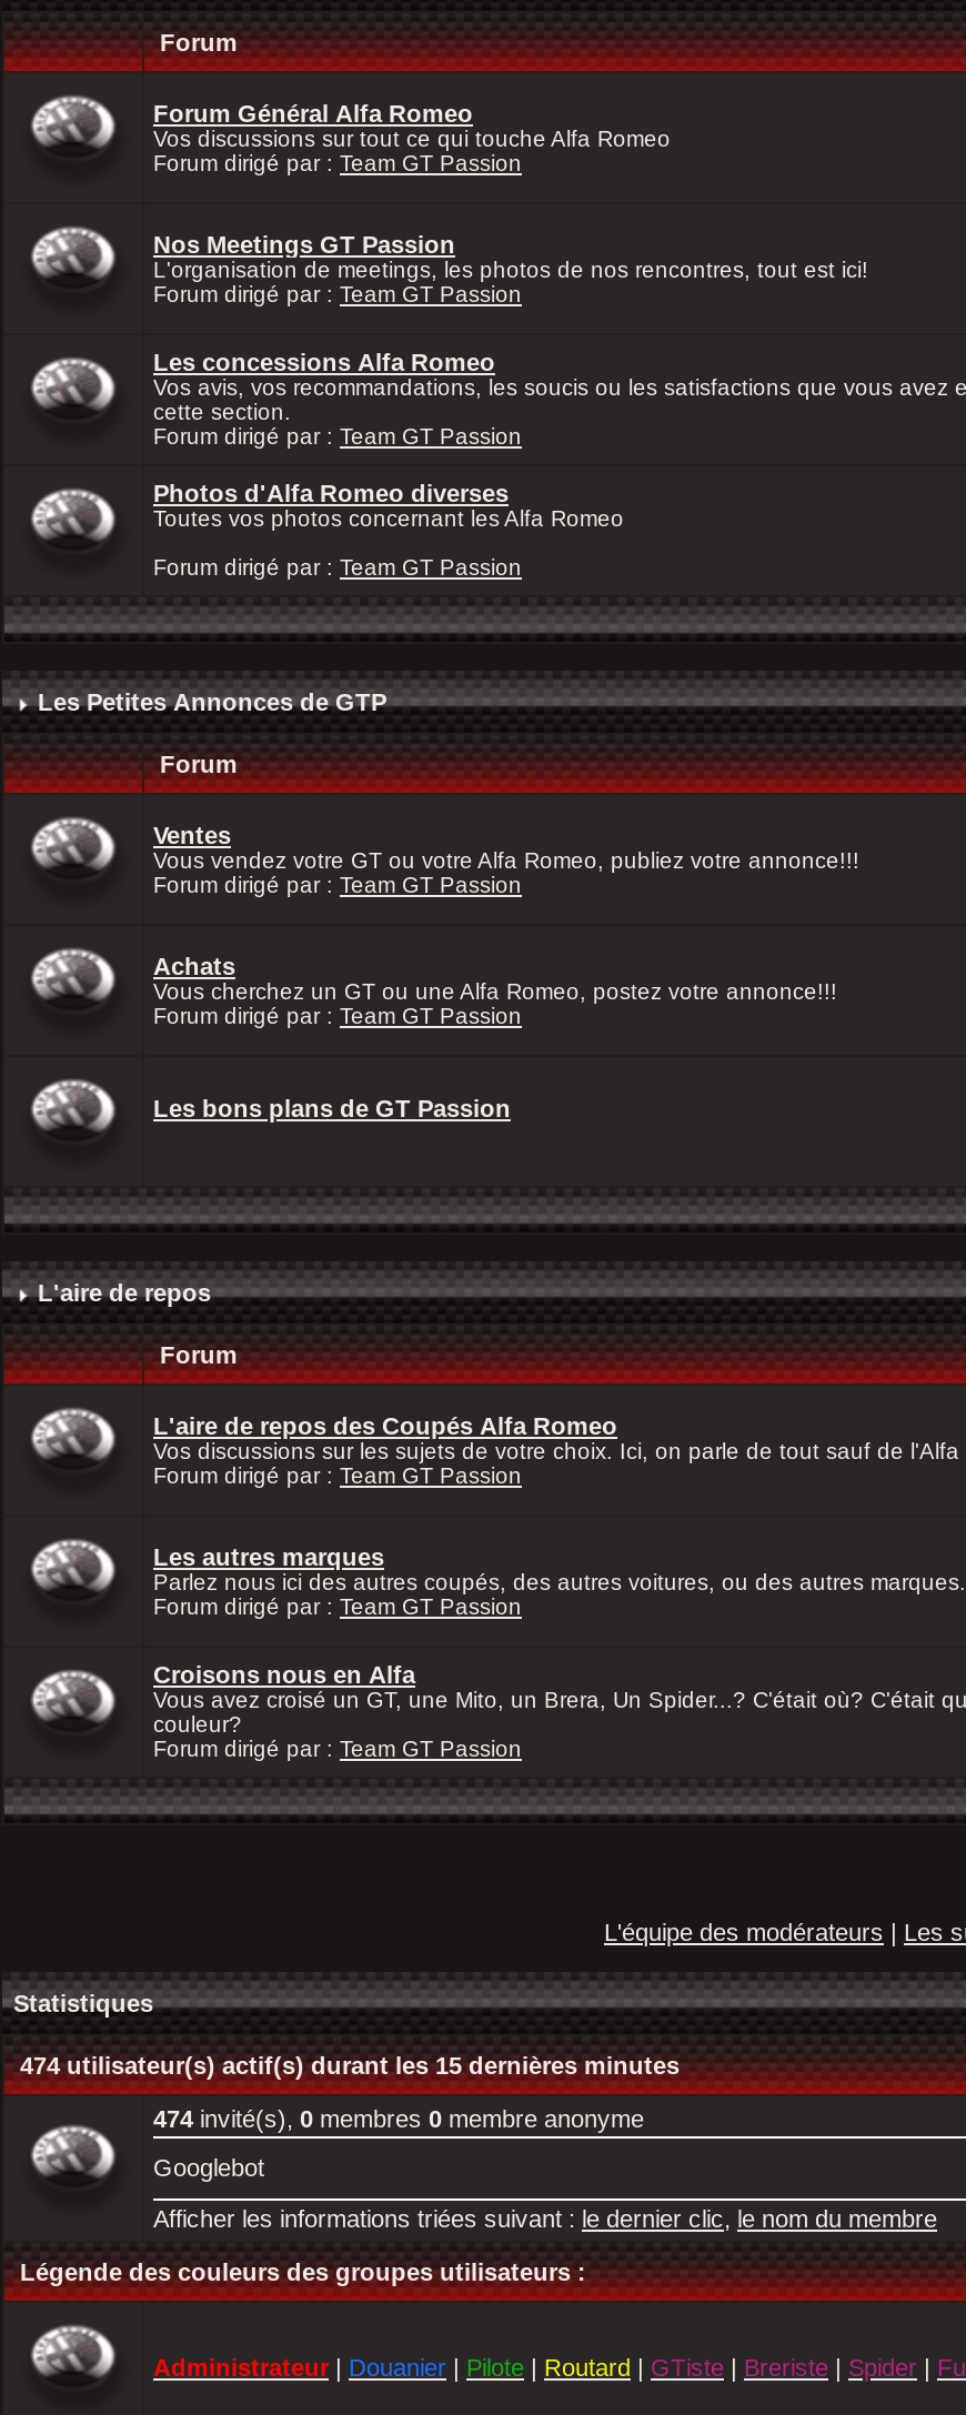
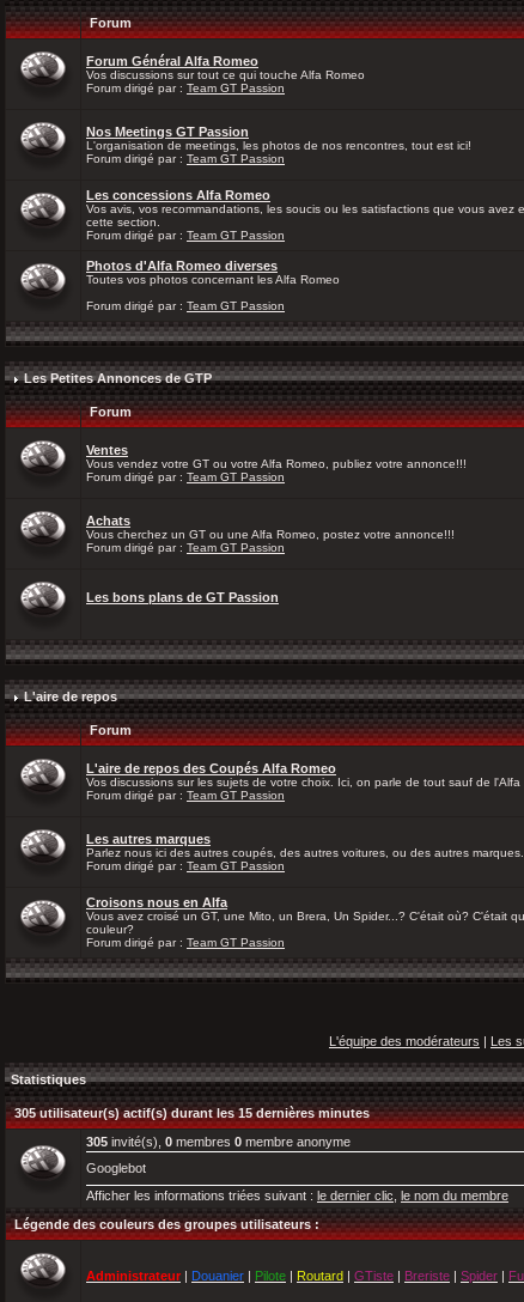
[20,2052,680,2079] 474 utilisateur(s) actif(s) durant les 15 dernières minutes -> [14,1106,370,1120] 305 utilisateur(s) actif(s) durant les 15 dernières minutes
[153,2105,644,2132] 474 invité(s), 0 membres 0 membre anonyme -> [86,1134,351,1149] 305 invité(s), 0 membres 0 membre anonyme

